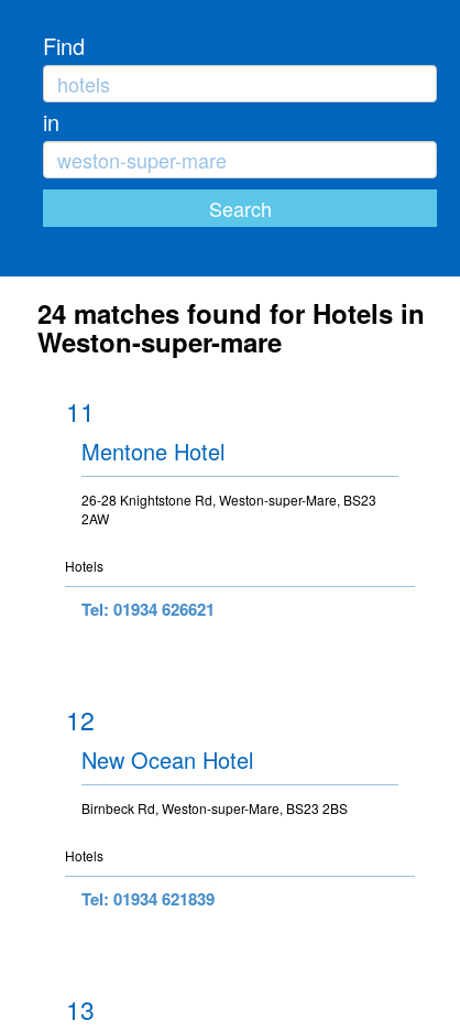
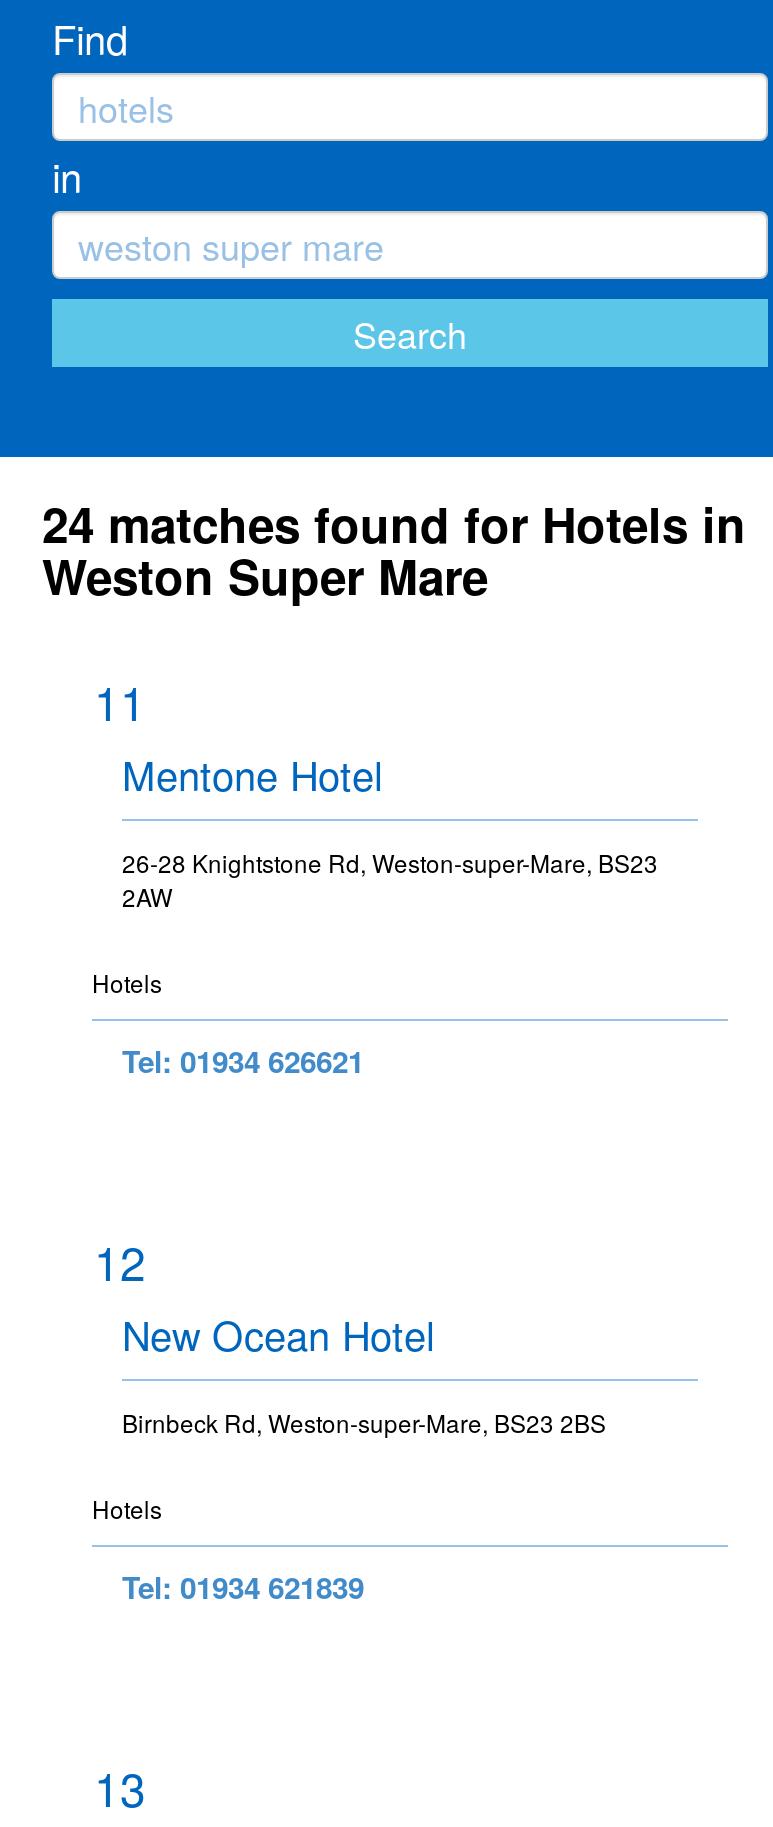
[37,323,282,360] Weston-super-mare -> [42,541,488,609] Weston Super Mare

